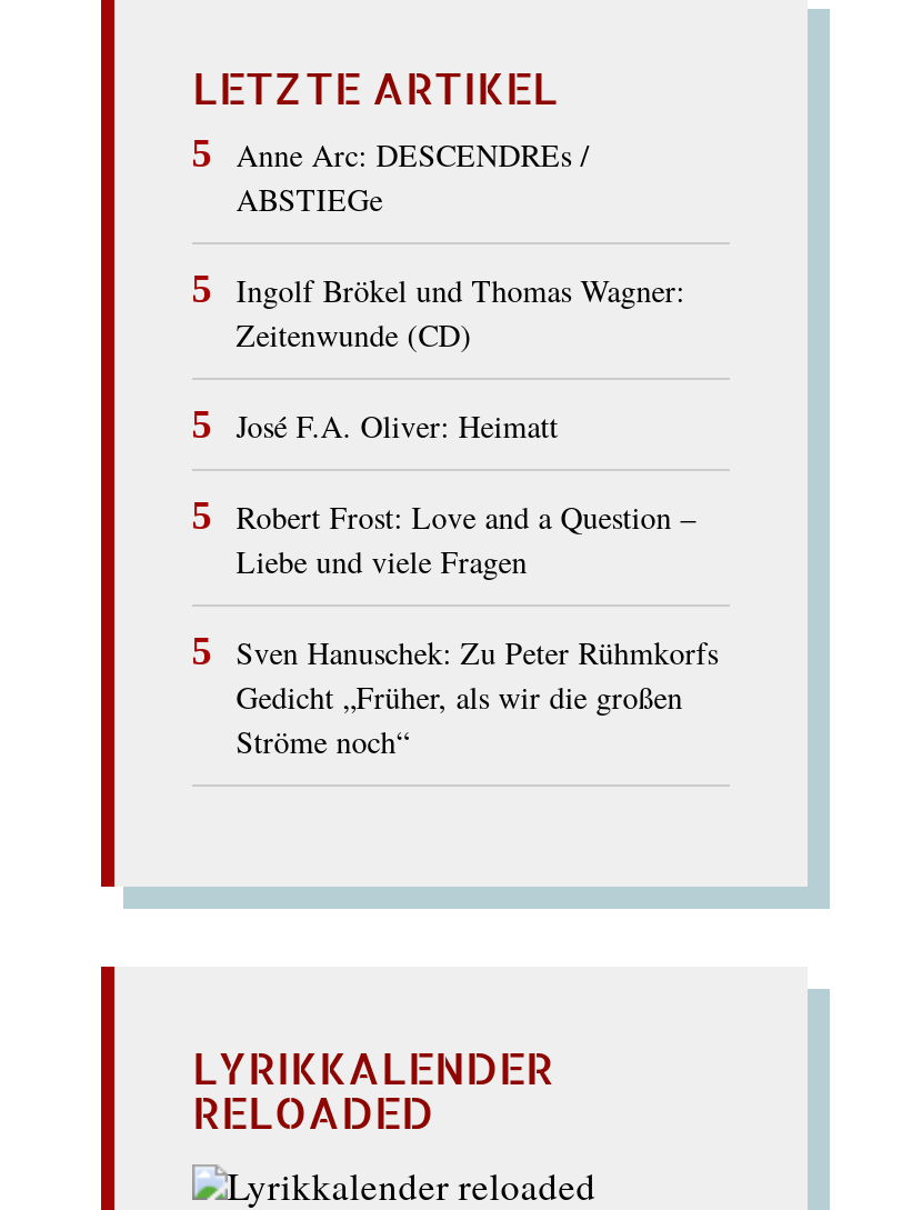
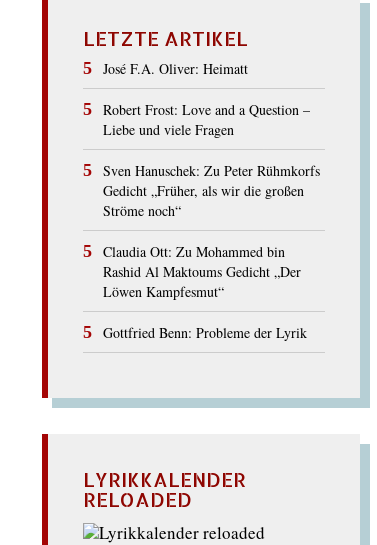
[236,132,685,355] Anne Arc: DESCENDREs / | ABSTIEGe | Ingolf Brökel und Thomas Wagner: | Zeitenwunde (CD) -> none
moved [236,404,718,761] -> [103,59,320,220]: José F.A. Oliver: Heimatt | Robert Frost: Love and a Question – | Liebe und viele Fragen | Sven Hanuschek: Zu Peter Rühmkorfs | Gedicht „Früher, als wir die großen | Ströme noch“
none -> [103,242,307,342] Claudia Ott: Zu Mohammed bin | Rashid Al Maktoums Gedicht „Der | Löwen Kampfesmut“ | Gottfried Benn: Probleme der Lyrik

